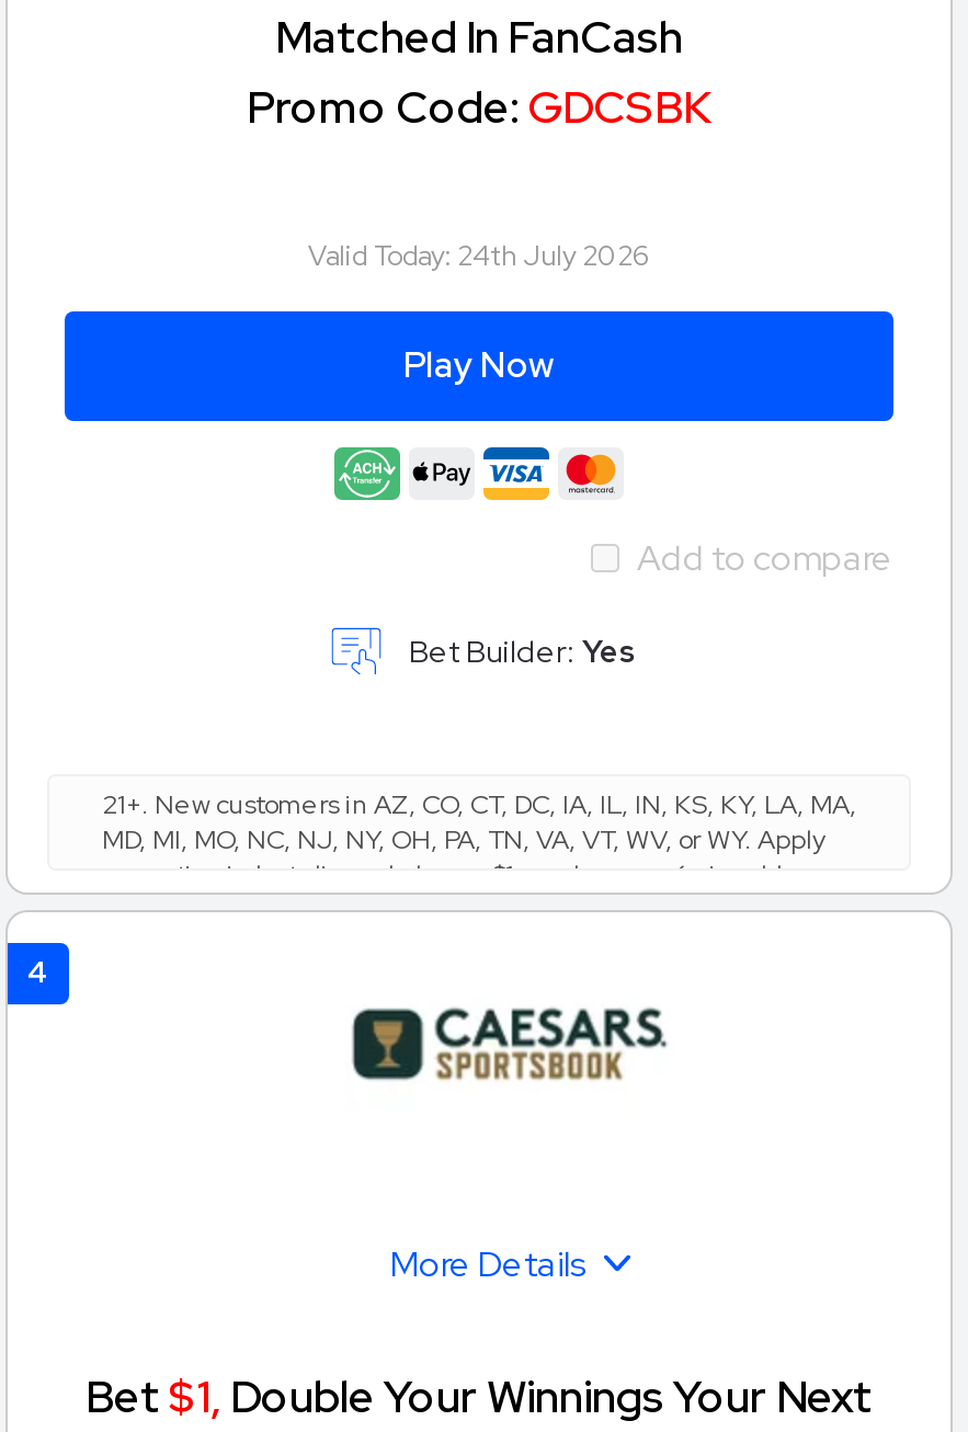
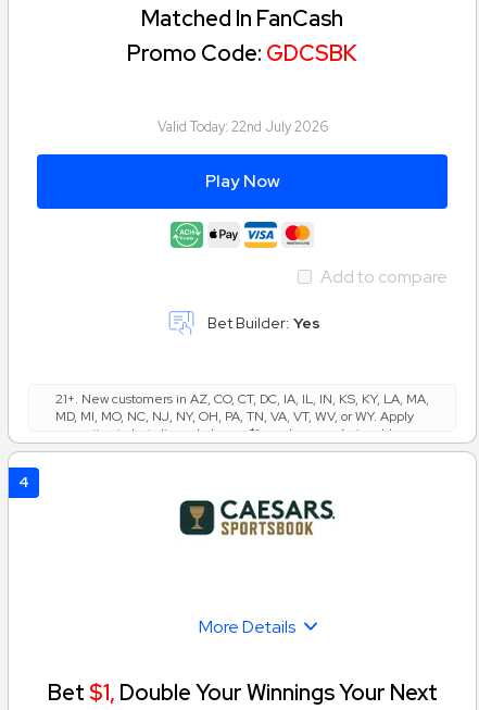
[308,236,650,273] Valid Today: 24th July 2026 -> [157,117,327,135] Valid Today: 22nd July 2026

